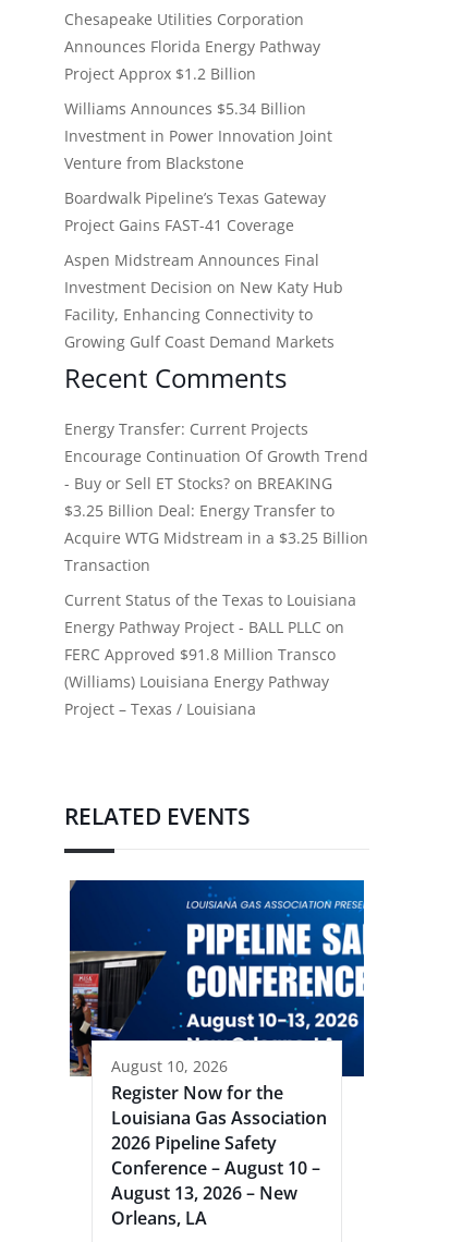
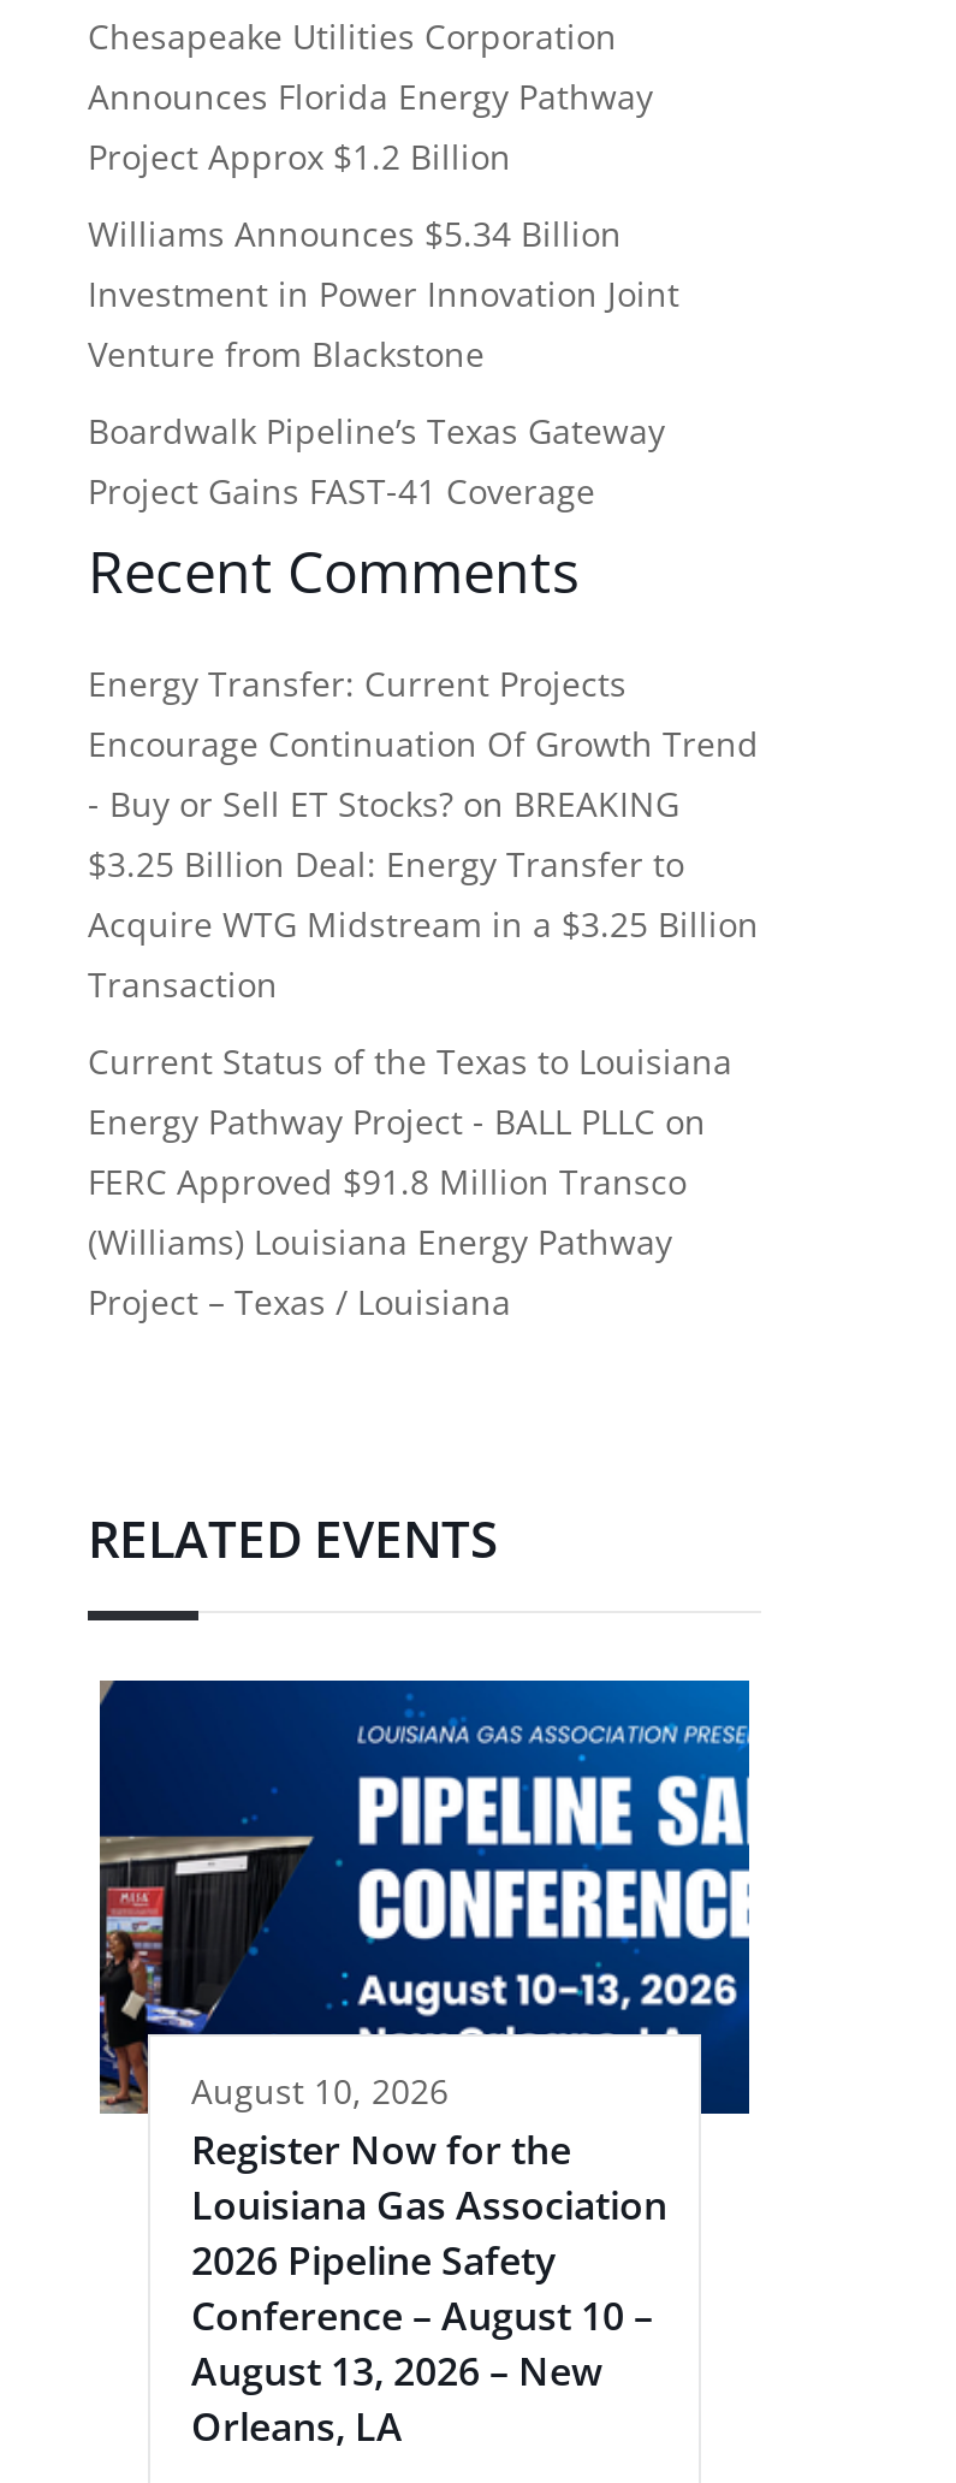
[64,249,343,352] Aspen Midstream Announces Final | Investment Decision on New Katy Hub | Facility, Enhancing Connectivity to | Growing Gulf Coast Demand Markets -> none

